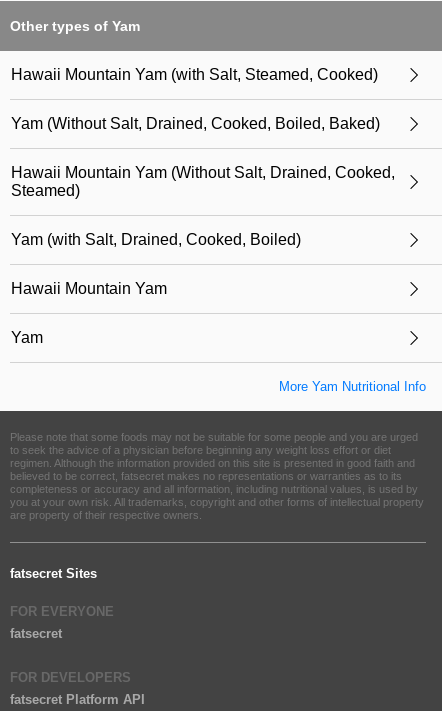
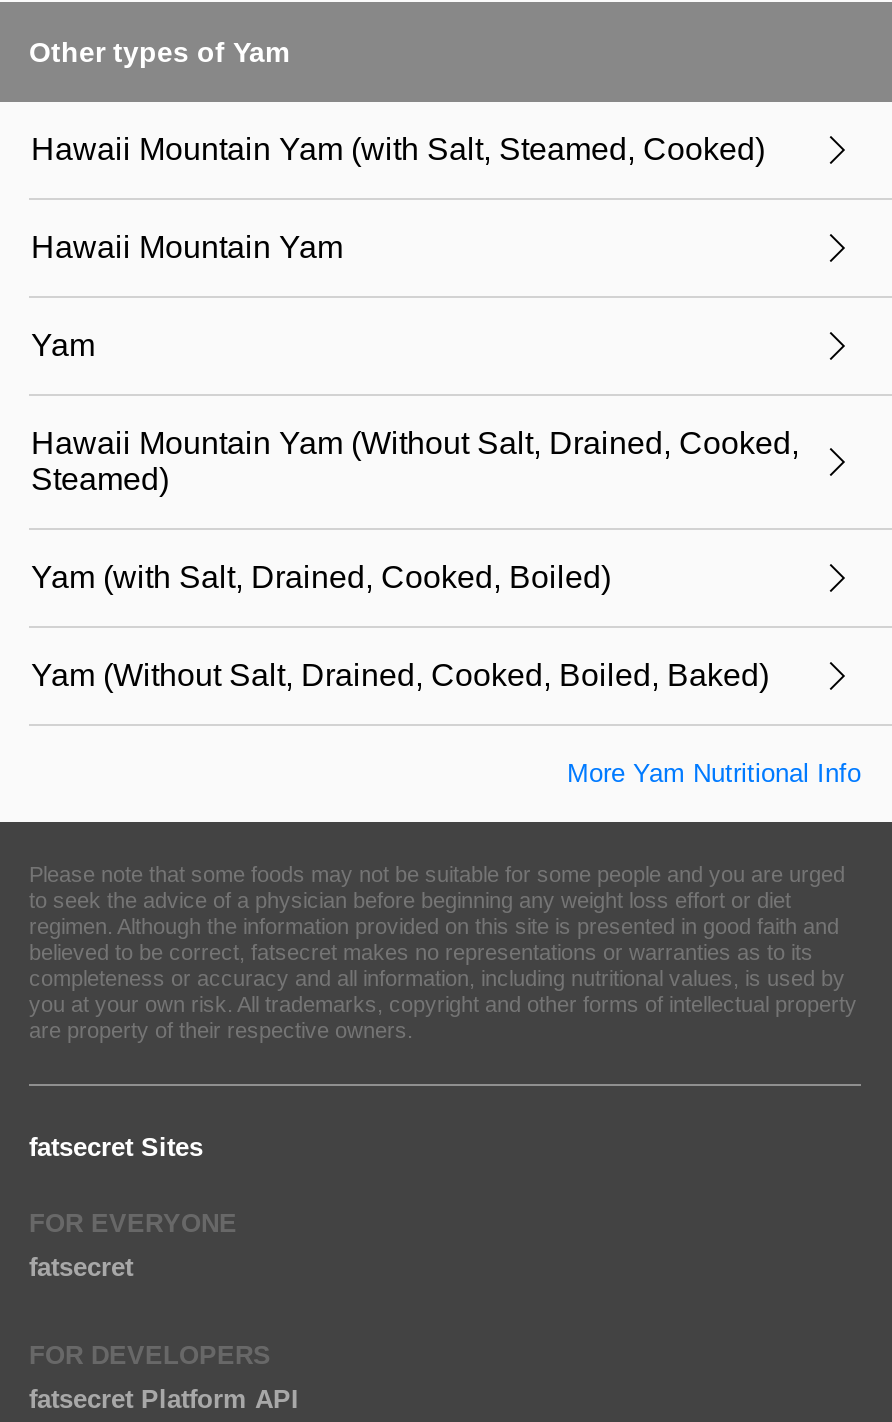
moved [11,115,380,132] -> [31,658,769,692]: Yam (Without Salt, Drained, Cooked, Boiled, Baked)
moved [11,164,395,248] -> [31,426,799,594]: Hawaii Mountain Yam (Without Salt, Drained, Cooked, | Steamed) | Yam (with Salt, Drained, Cooked, Boiled)
moved [11,280,167,346] -> [31,230,343,362]: Hawaii Mountain Yam | Yam

